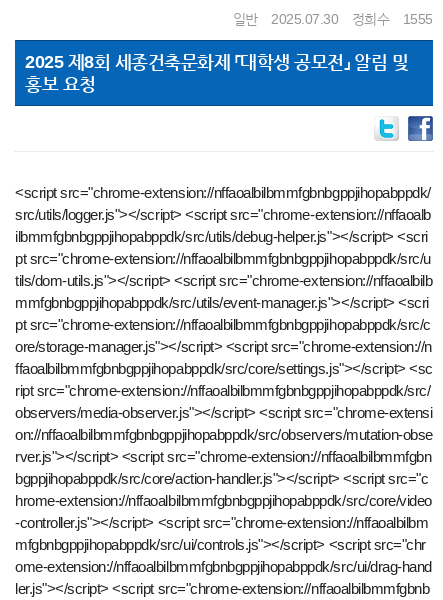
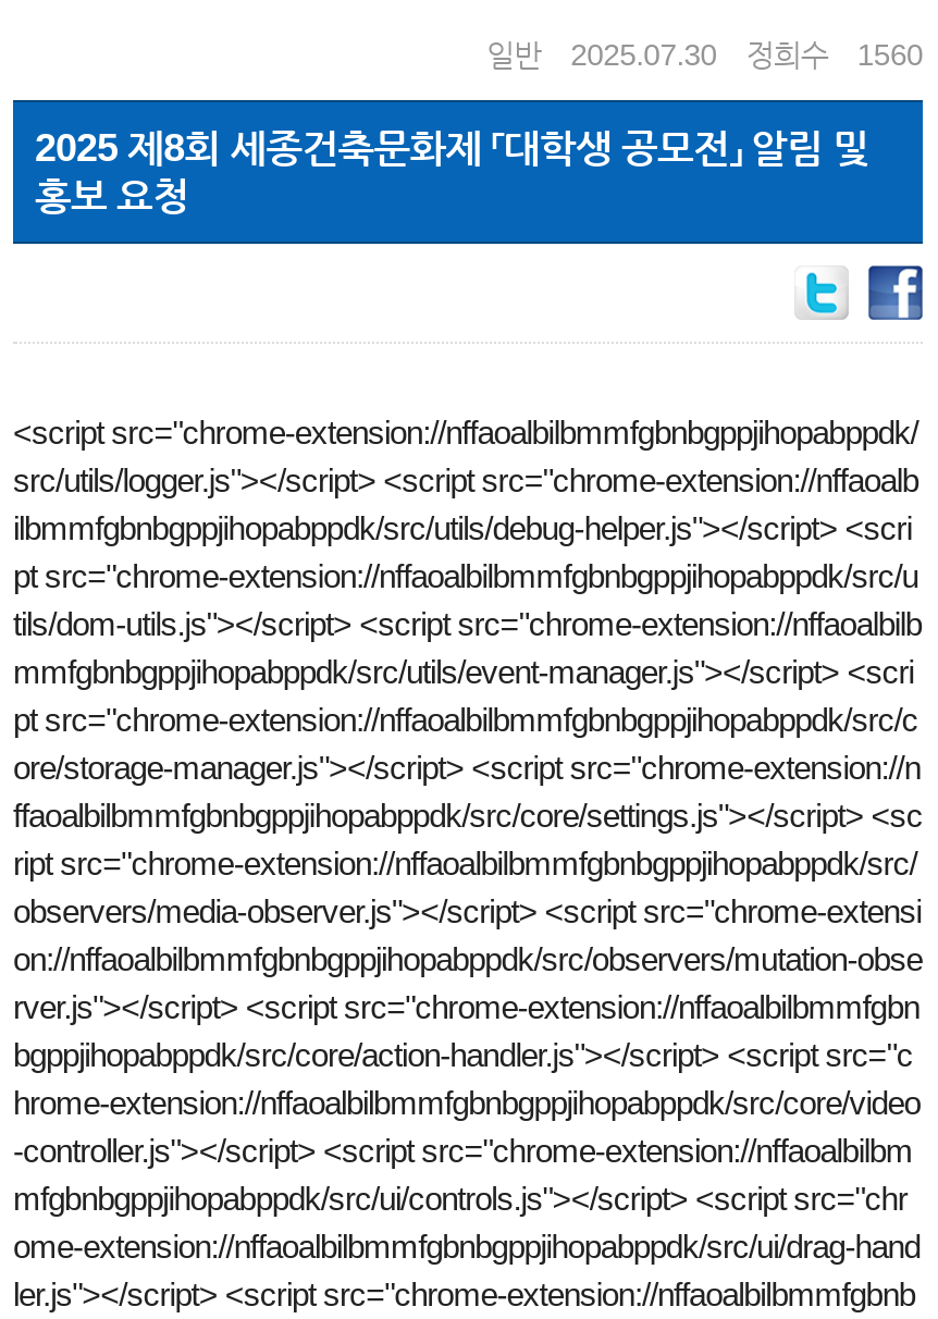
[232,11,433,27] 일반 2025.07.30 정희수 1555 -> [486,37,923,72] 일반 2025.07.30 정희수 1560

